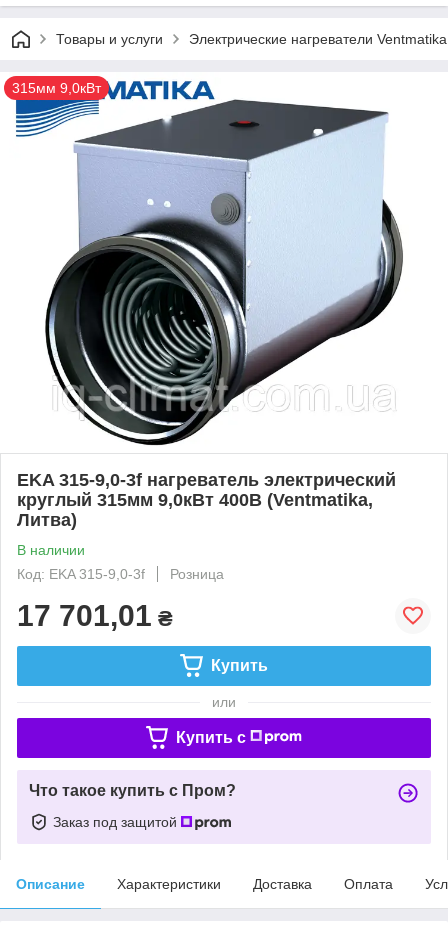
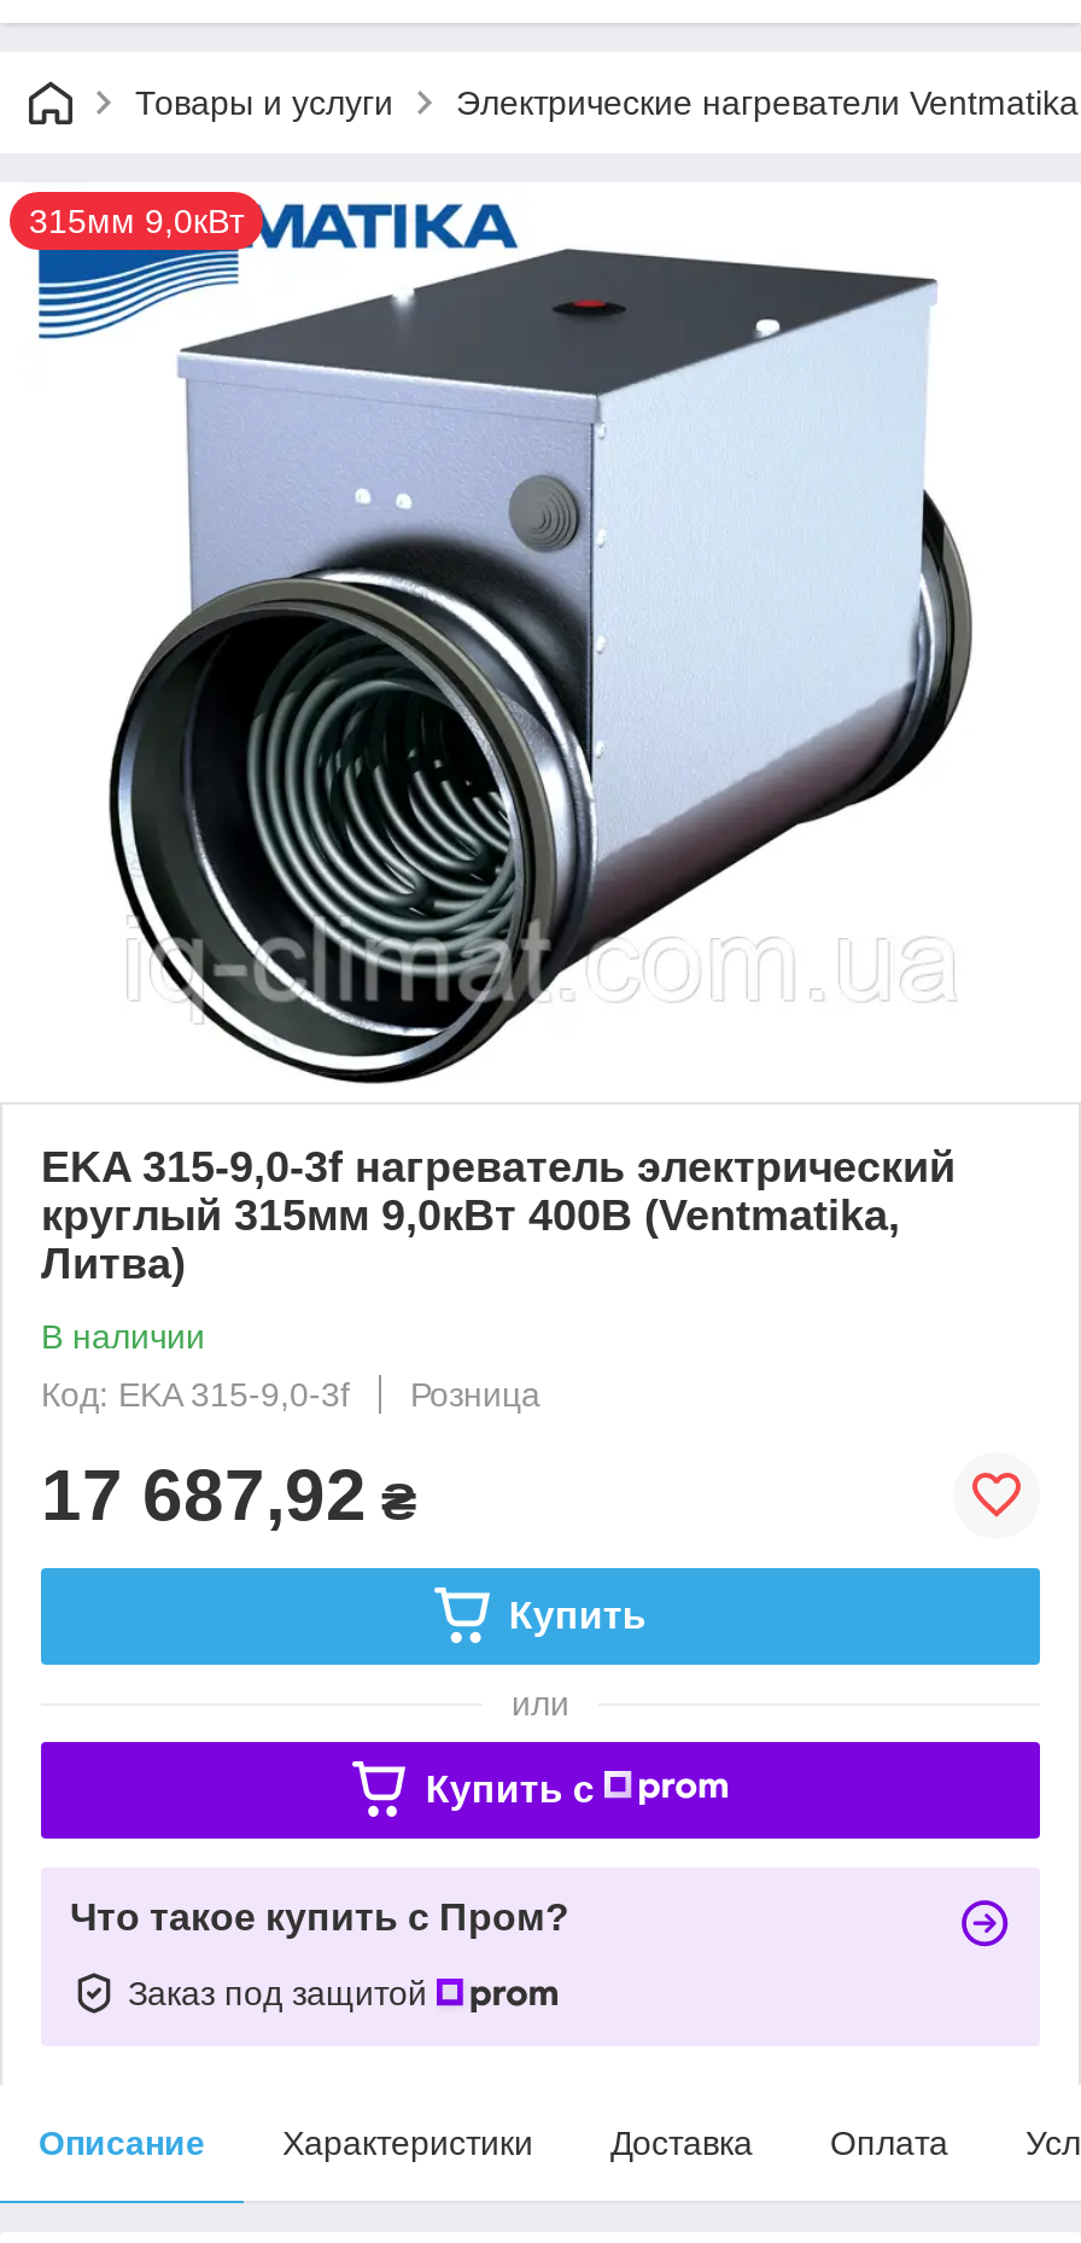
[17,599,173,632] 17 701,01 ₴ -> [41,1454,417,1534] 17 687,92 ₴

